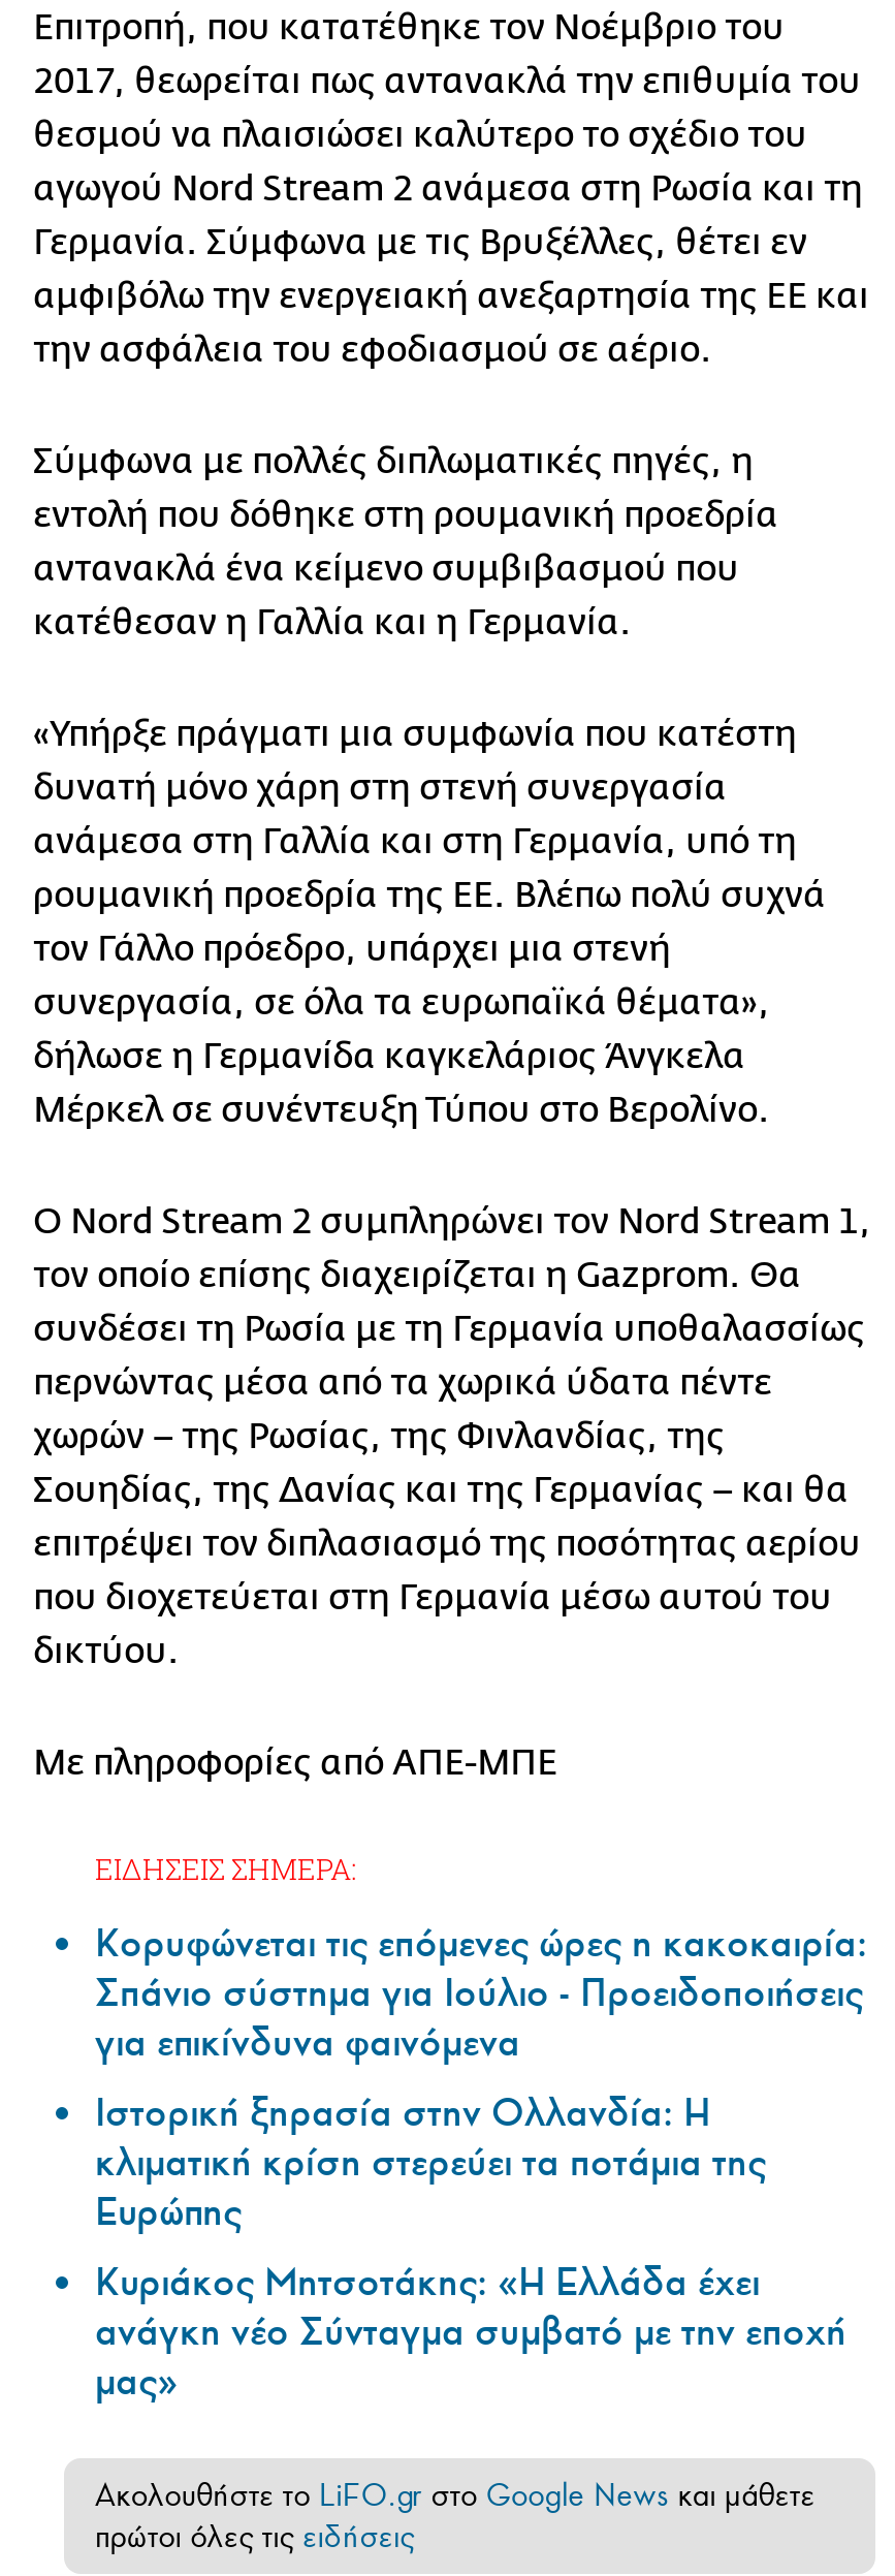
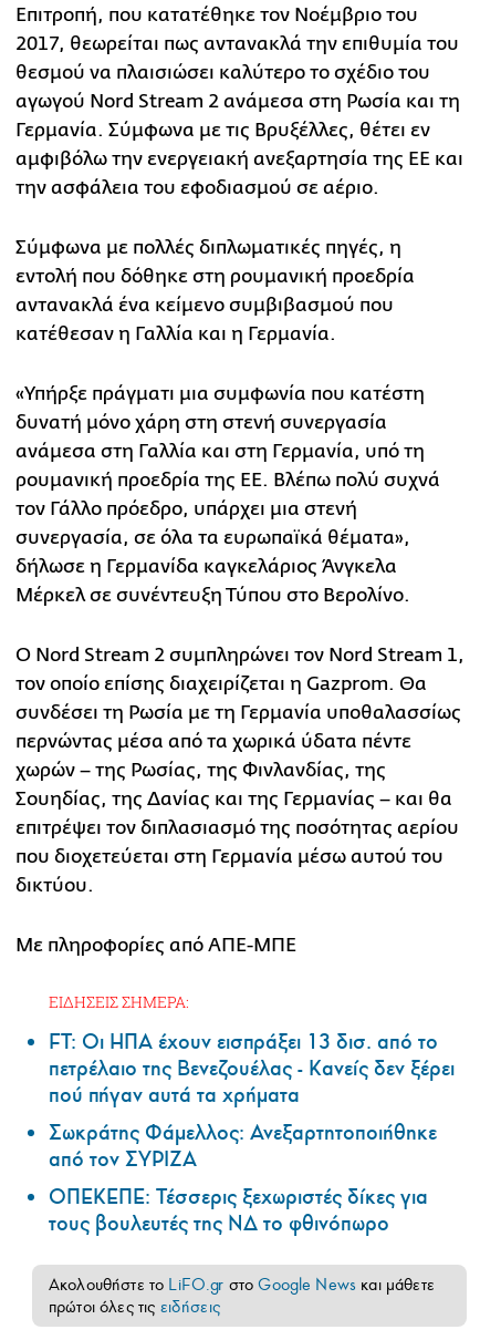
[95,1920,867,2407] Κορυφώνεται τις επόμενες ώρες η κακοκαιρία: | Σπάνιο σύστημα για Ιούλιο - Προειδοποιήσεις | για επικίνδυνα φαινόμενα | Ιστορική ξηρασία στην Ολλανδία: Η | κλιματική κρίση στερεύει τα ποτάμια της | Ευρώπης | Κυριάκος Μητσοτάκης: «Η Ελλάδα έχει | ανάγκη νέο Σύνταγμα συμβατό με την εποχή | μας» -> [49,1029,455,1237] FT: Οι ΗΠΑ έχουν εισπράξει 13 δισ. από το | πετρέλαιο της Βενεζουέλας - Κανείς δεν ξέρει | πού πήγαν αυτά τα χρήματα | Σωκράτης Φάμελλος: Ανεξαρτητοποιήθηκε | από τον ΣΥΡΙΖΑ | ΟΠΕΚΕΠΕ: Τέσσερις ξεχωριστές δίκες για | τους βουλευτές της ΝΔ το φθινόπωρο

